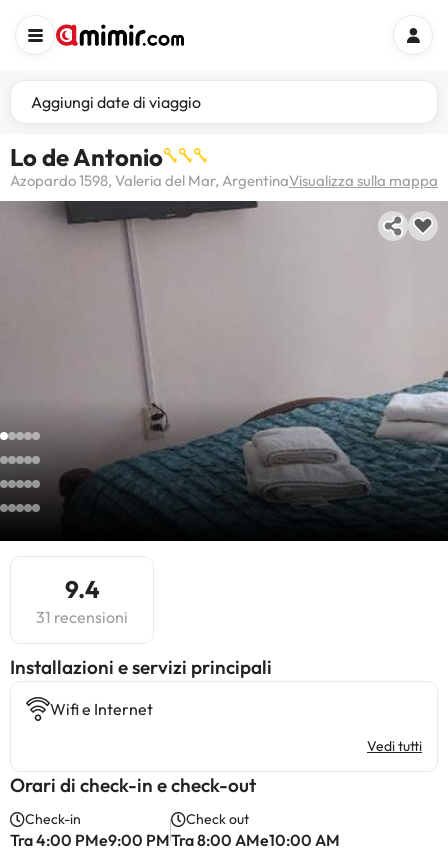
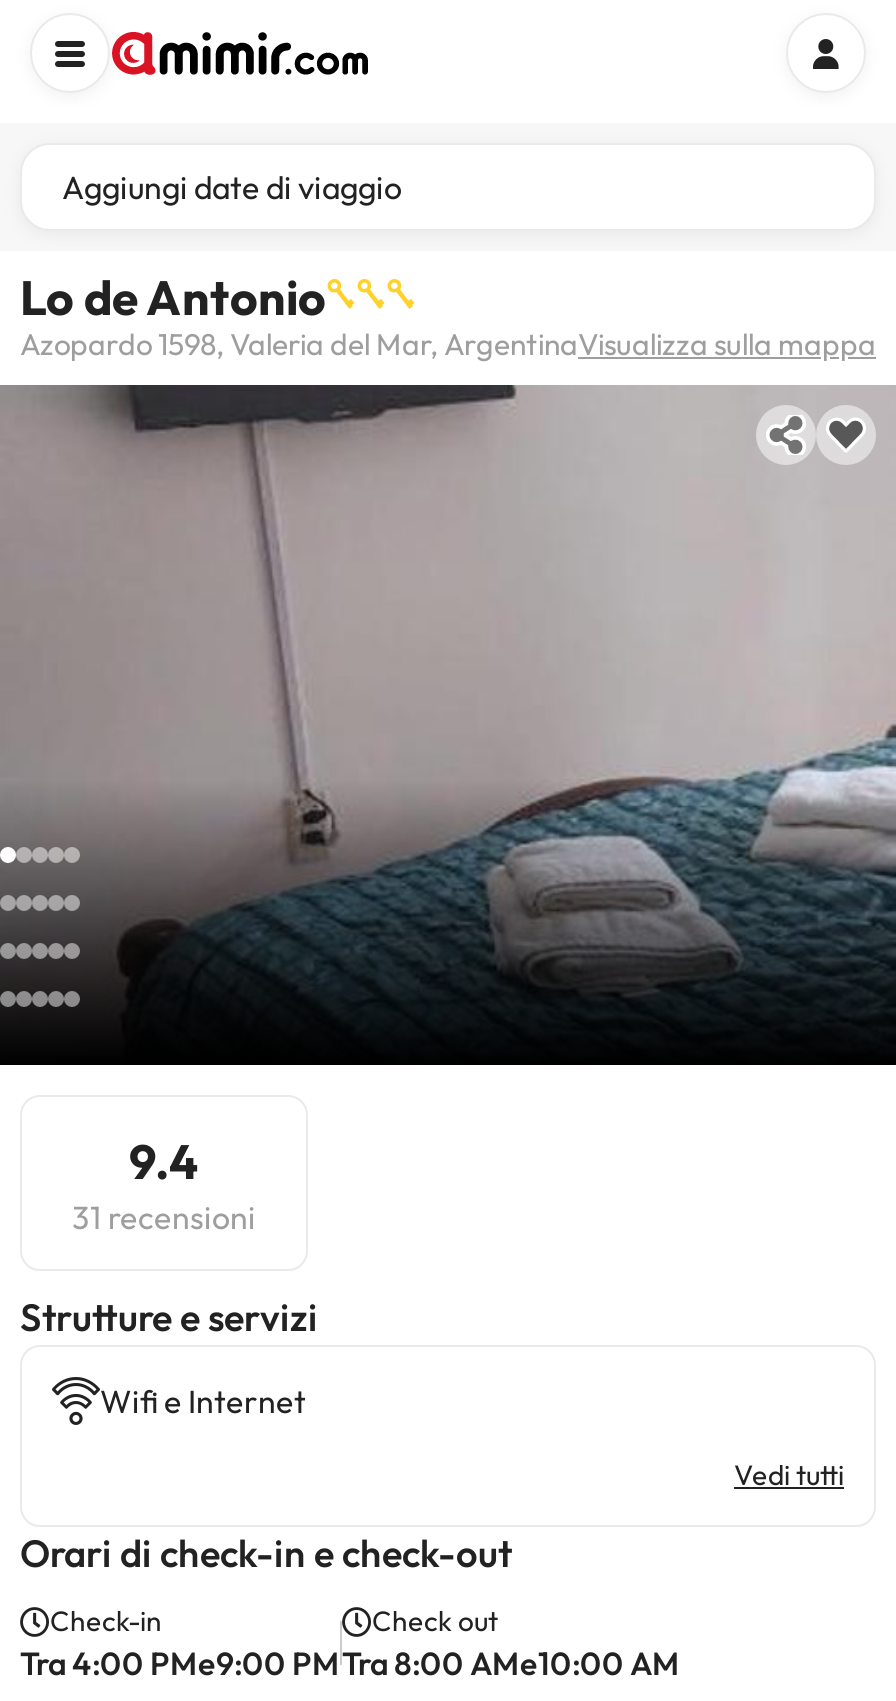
[10,655,272,679] Installazioni e servizi principali -> [20,1293,318,1341] Strutture e servizi

